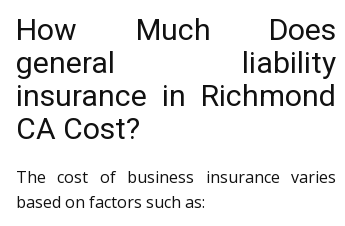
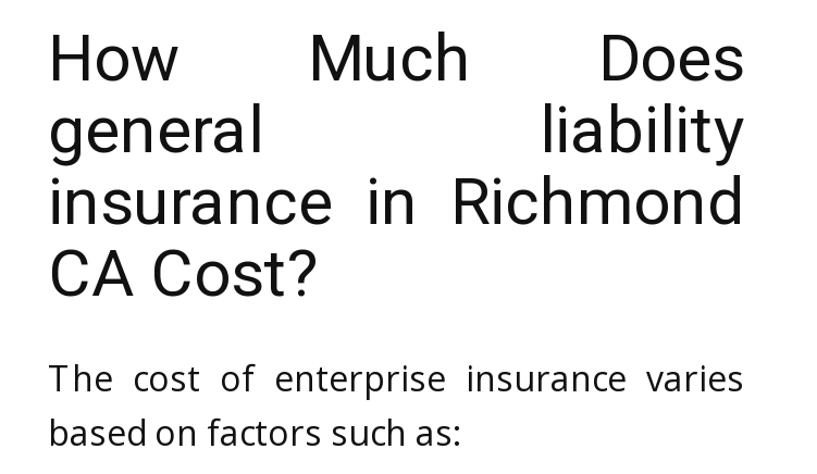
[16,166,336,188] The cost of business insurance varies -> [48,354,744,402] The cost of enterprise insurance varies

